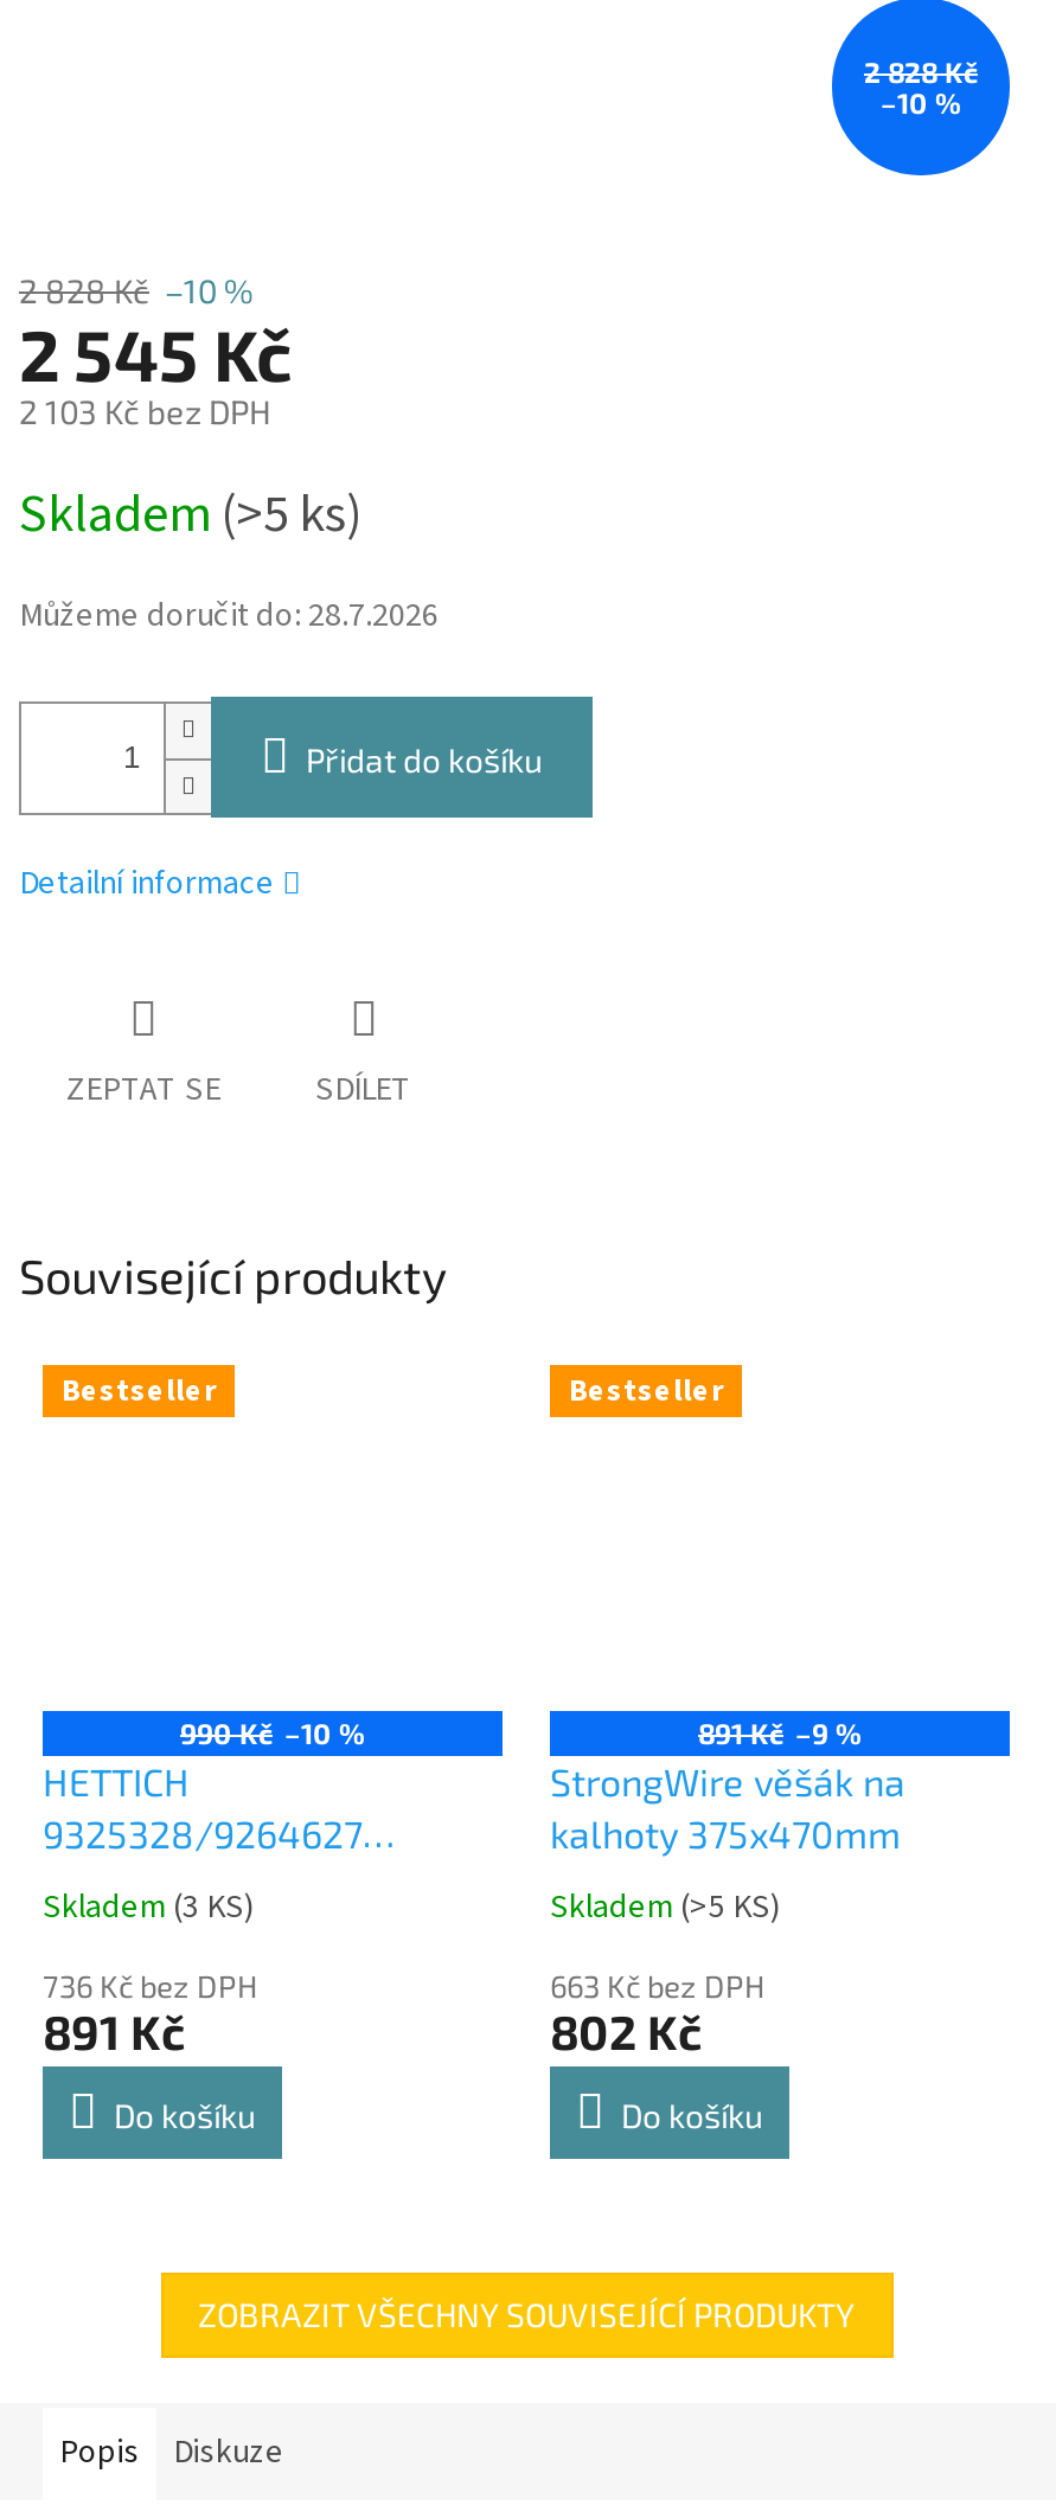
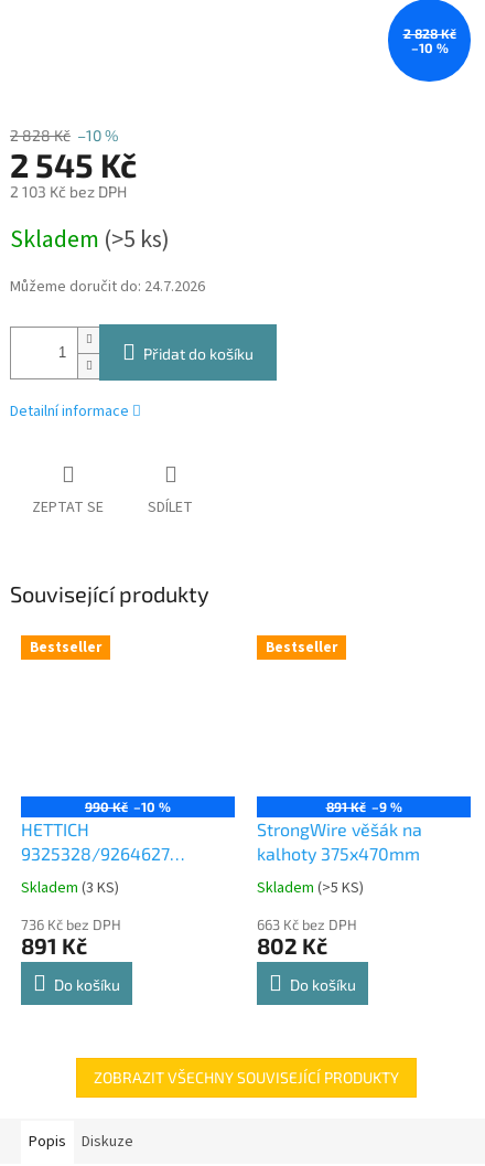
[19,593,439,641] Můžeme doručit do: 28.7.2026 -> [10,276,205,298] Můžeme doručit do: 24.7.2026

